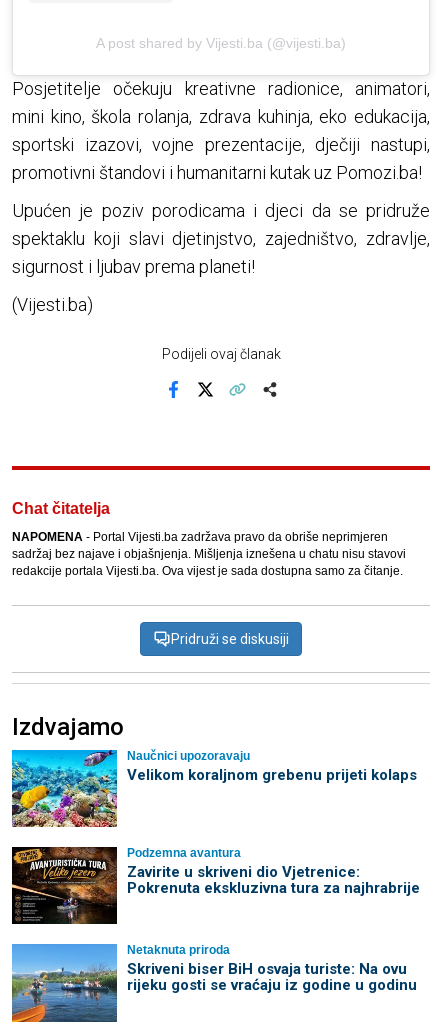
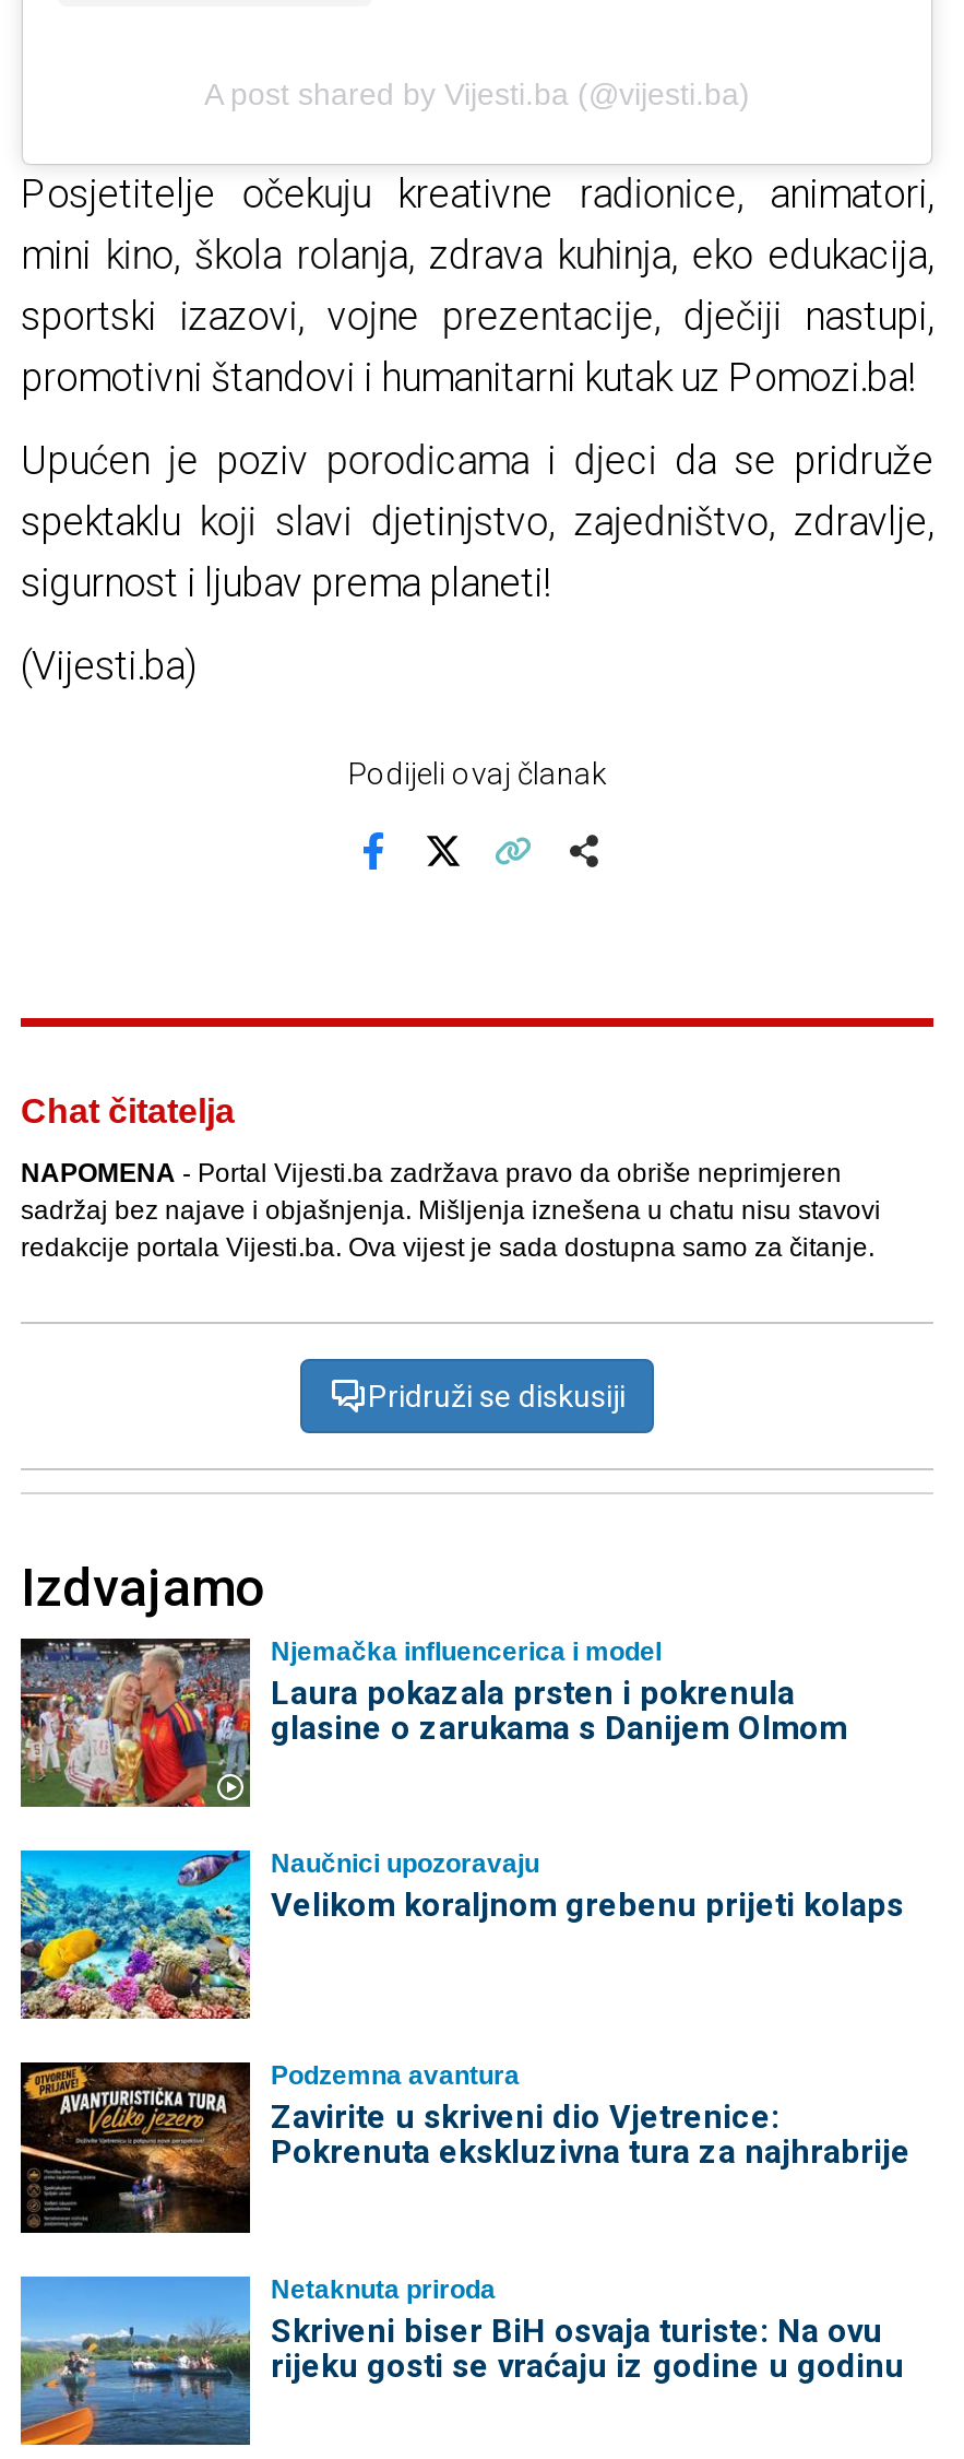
none -> [19,1635,847,1809] [image] | Njemačka influencerica i model | Laura pokazala prsten i pokrenula | glasine o zarukama s Danijem Olmom

